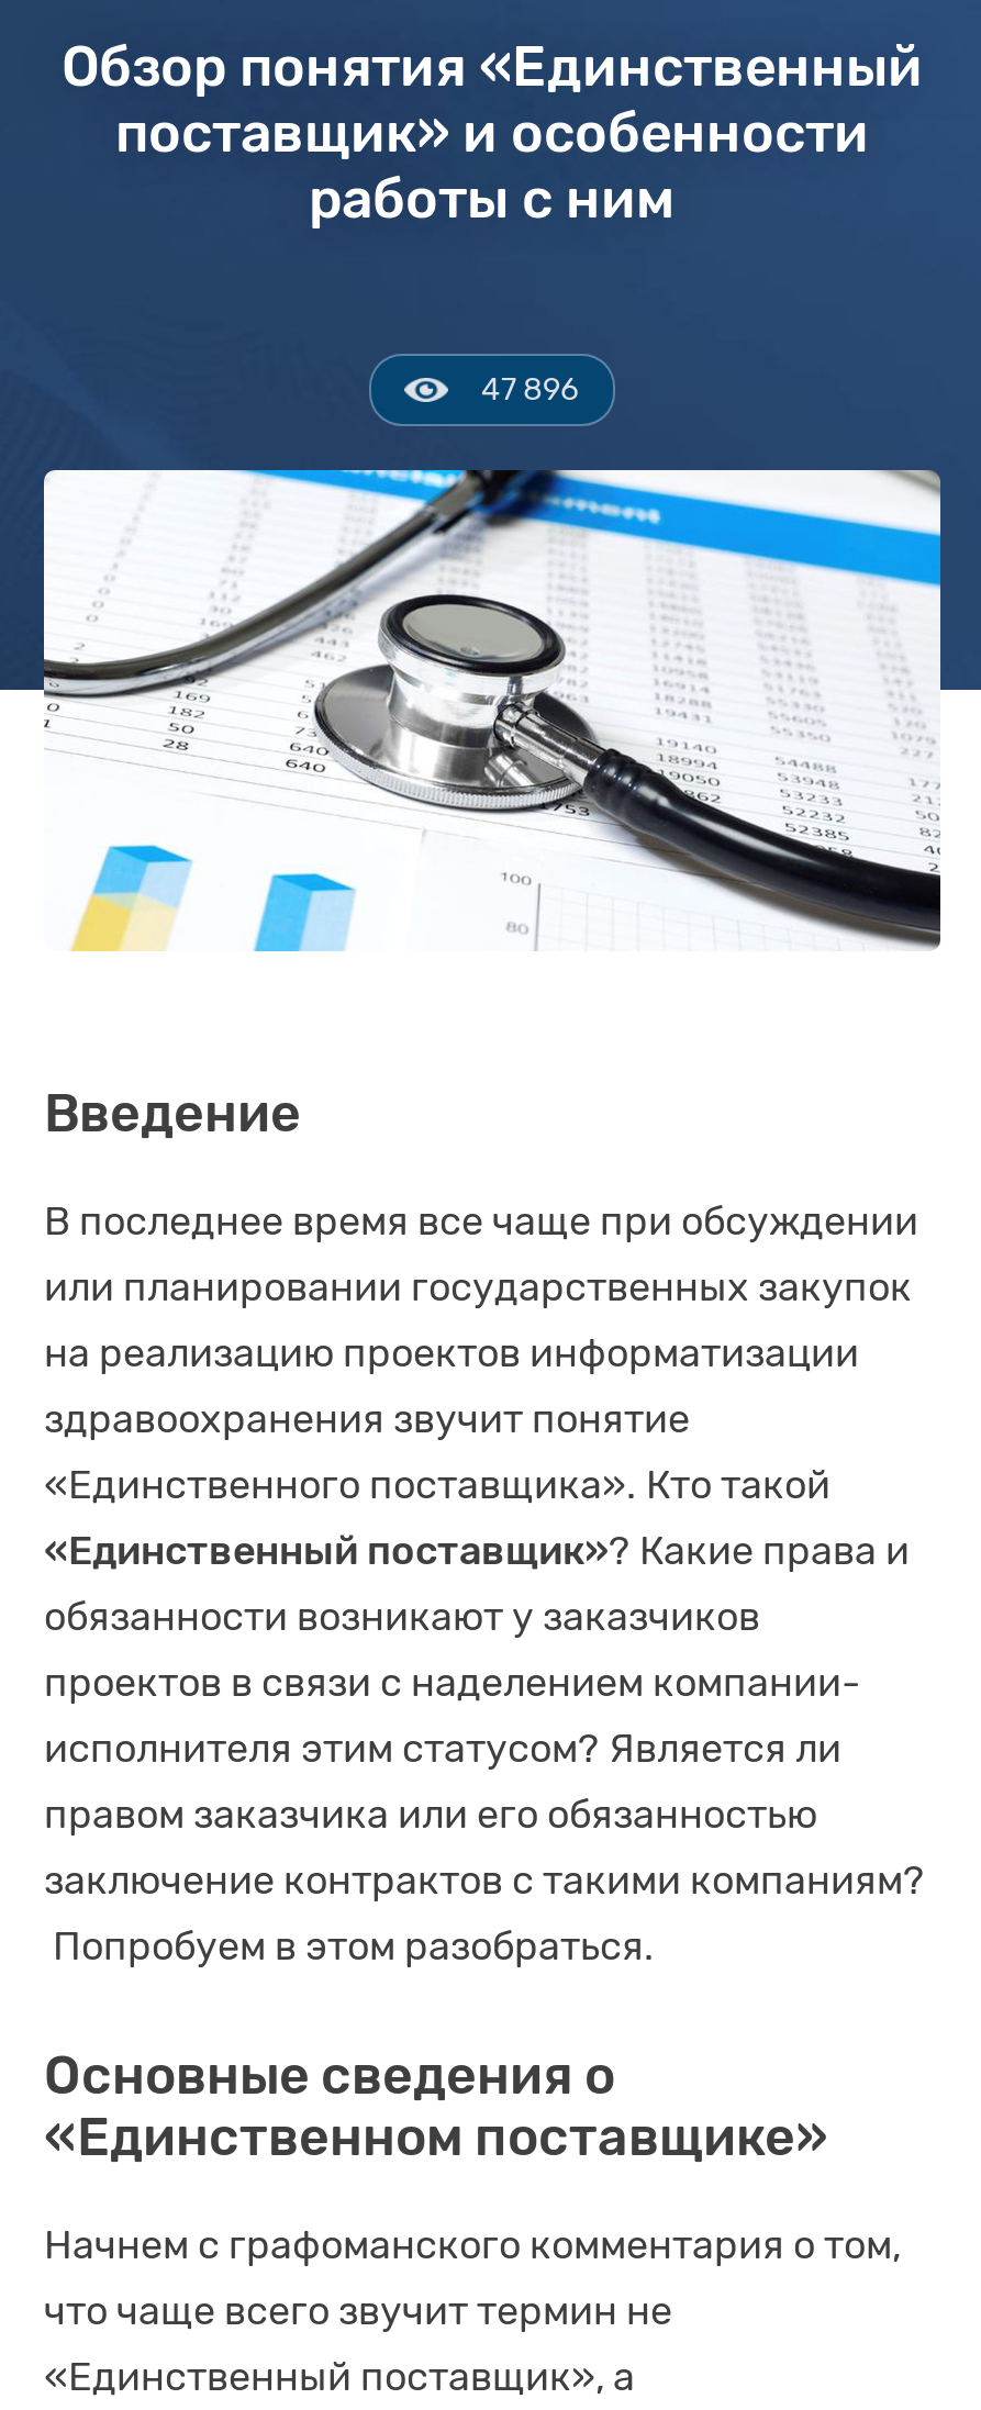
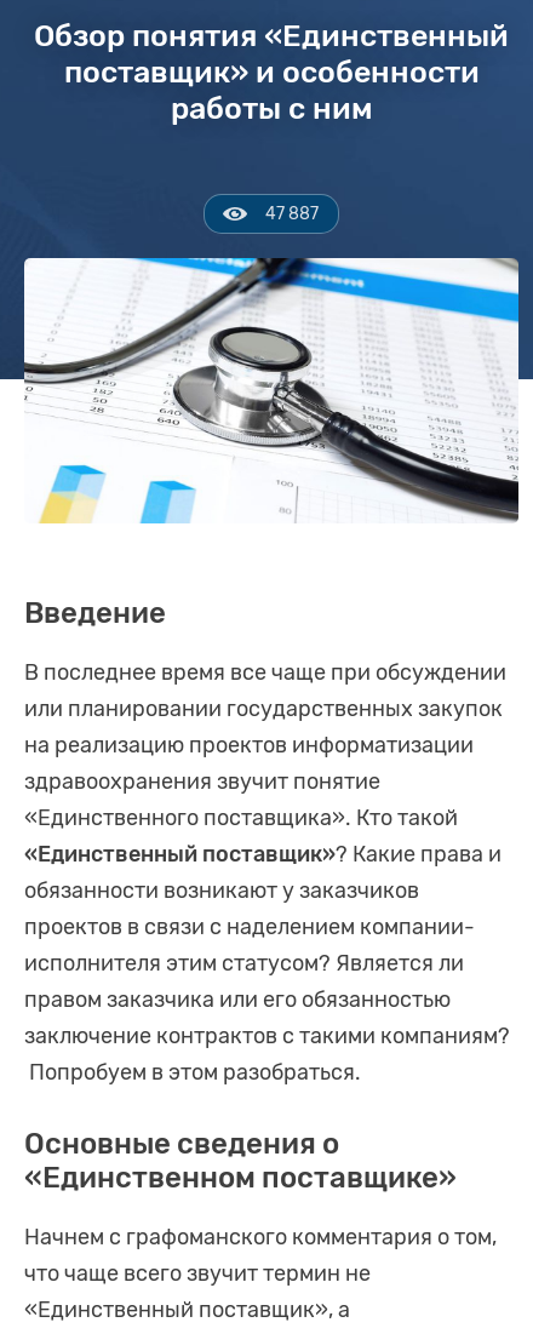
[481,371,578,409] 47 896 -> [265,204,319,224] 47 887

